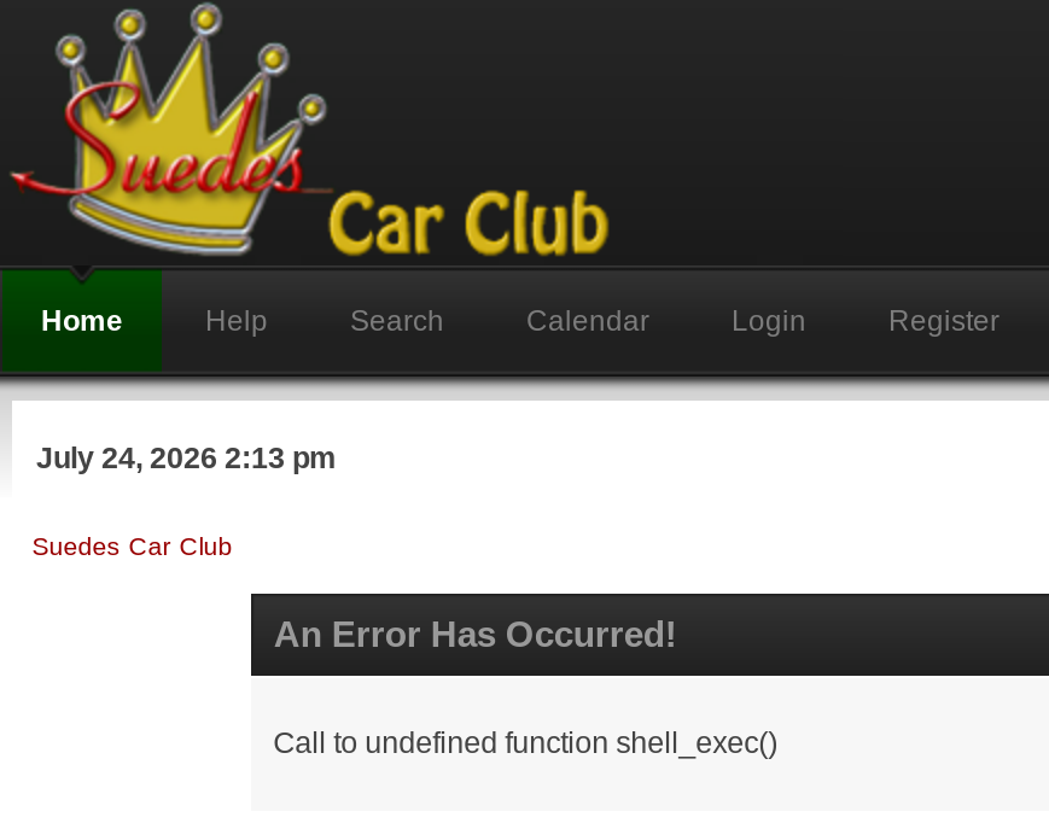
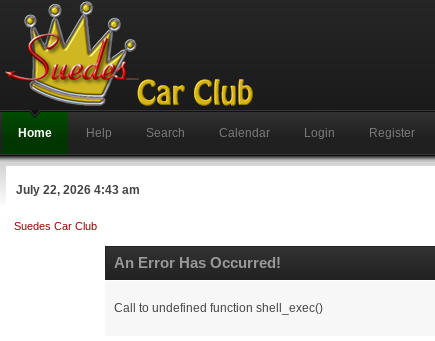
[36,442,336,475] July 24, 2026 2:13 pm -> [16,183,140,197] July 22, 2026 4:43 am

